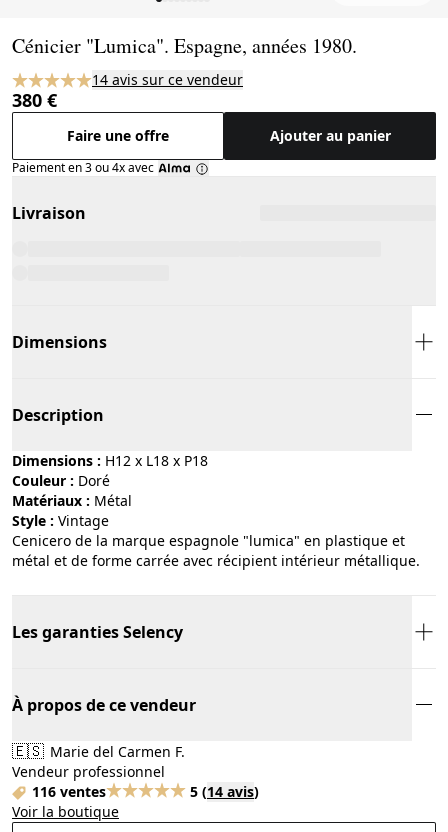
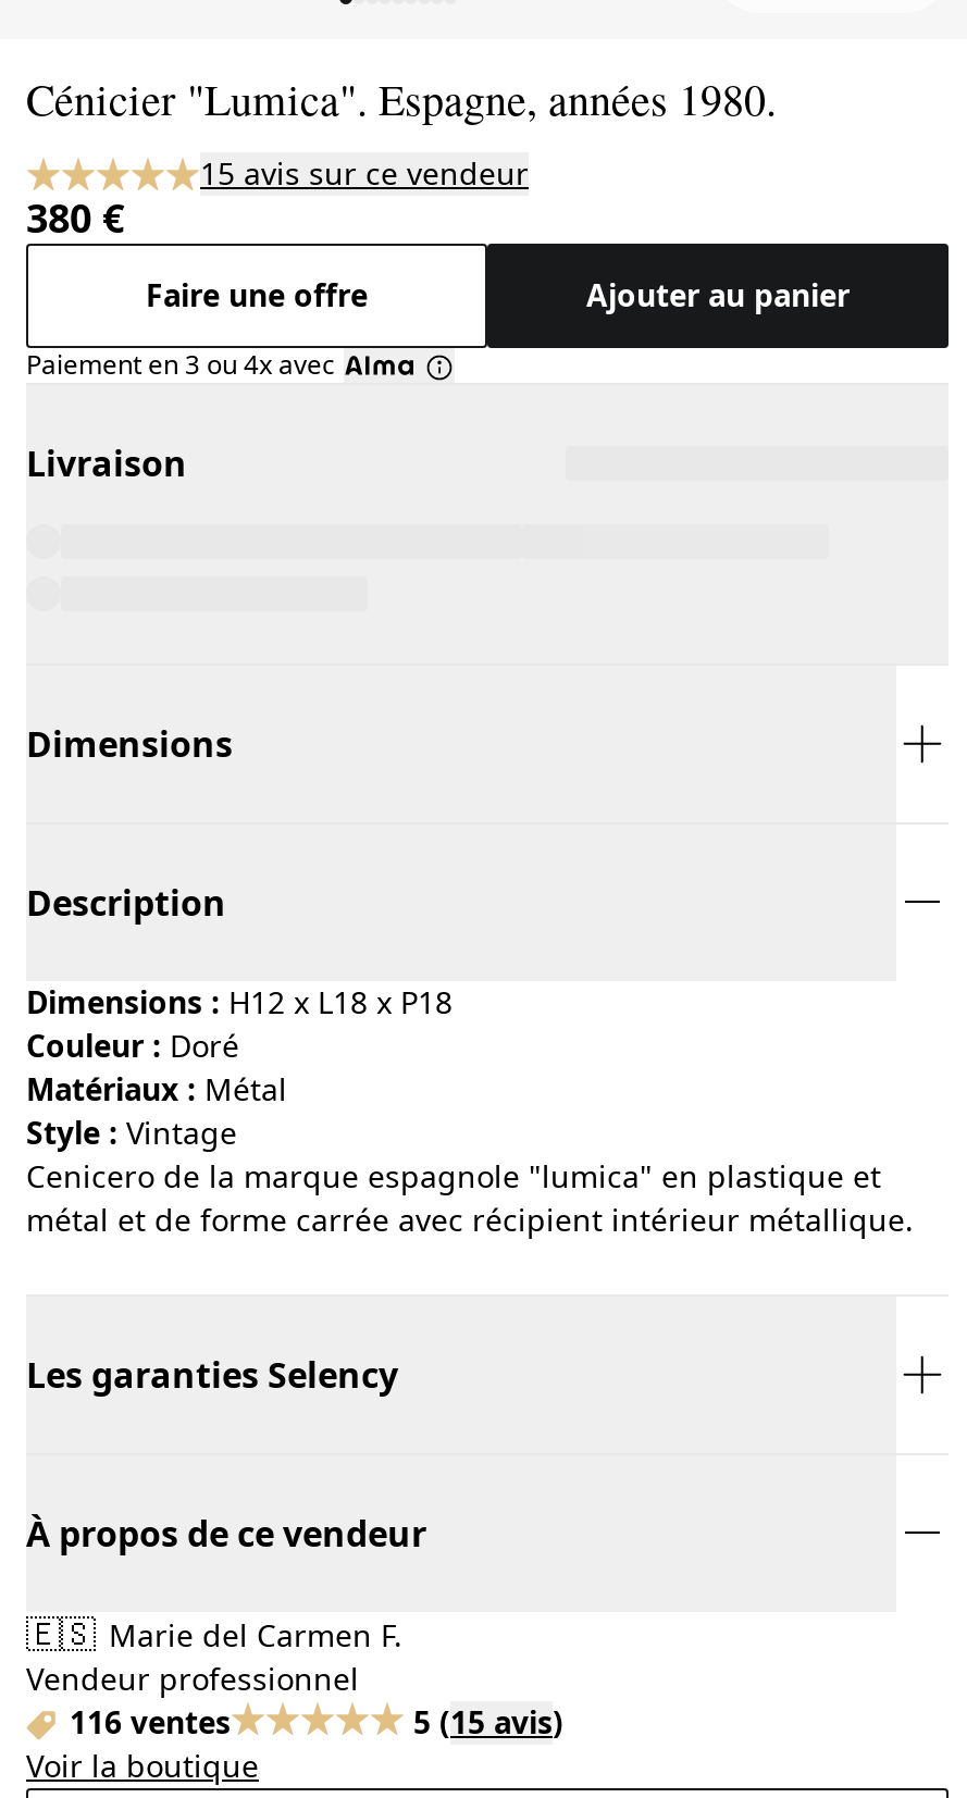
[92,70,243,89] 14 avis sur ce vendeur -> [200,152,529,193] 15 avis sur ce vendeur
[190,782,259,801] 5 (14 avis) -> [413,1701,563,1742] 5 (15 avis)

